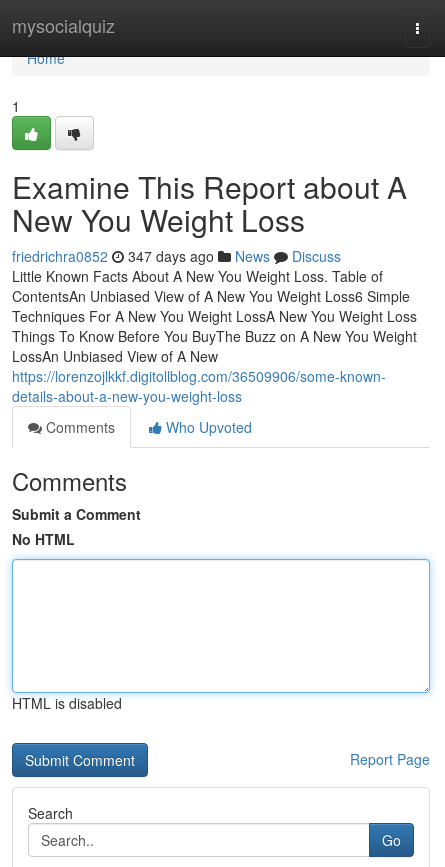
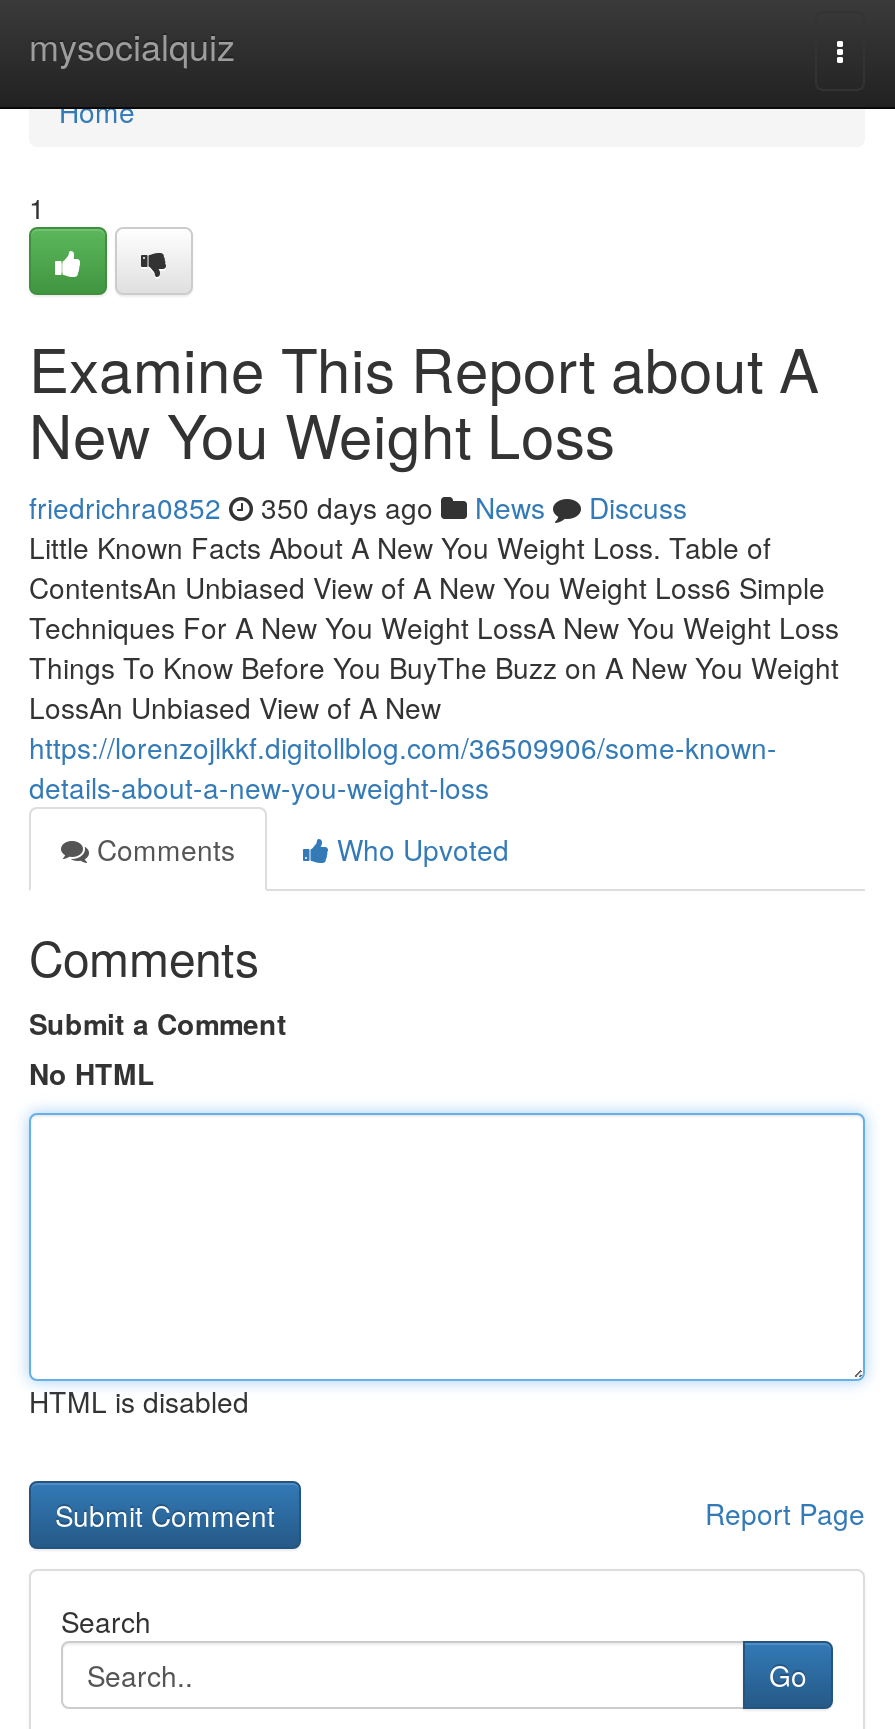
[12,246,341,266] friedrichra0852 347 days ago News Discuss -> [29,487,687,527] friedrichra0852 350 days ago News Discuss

